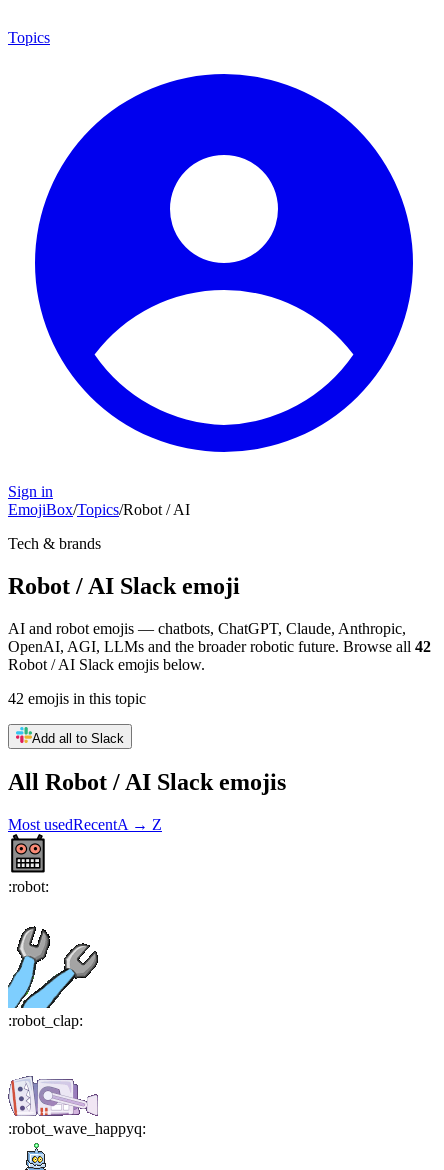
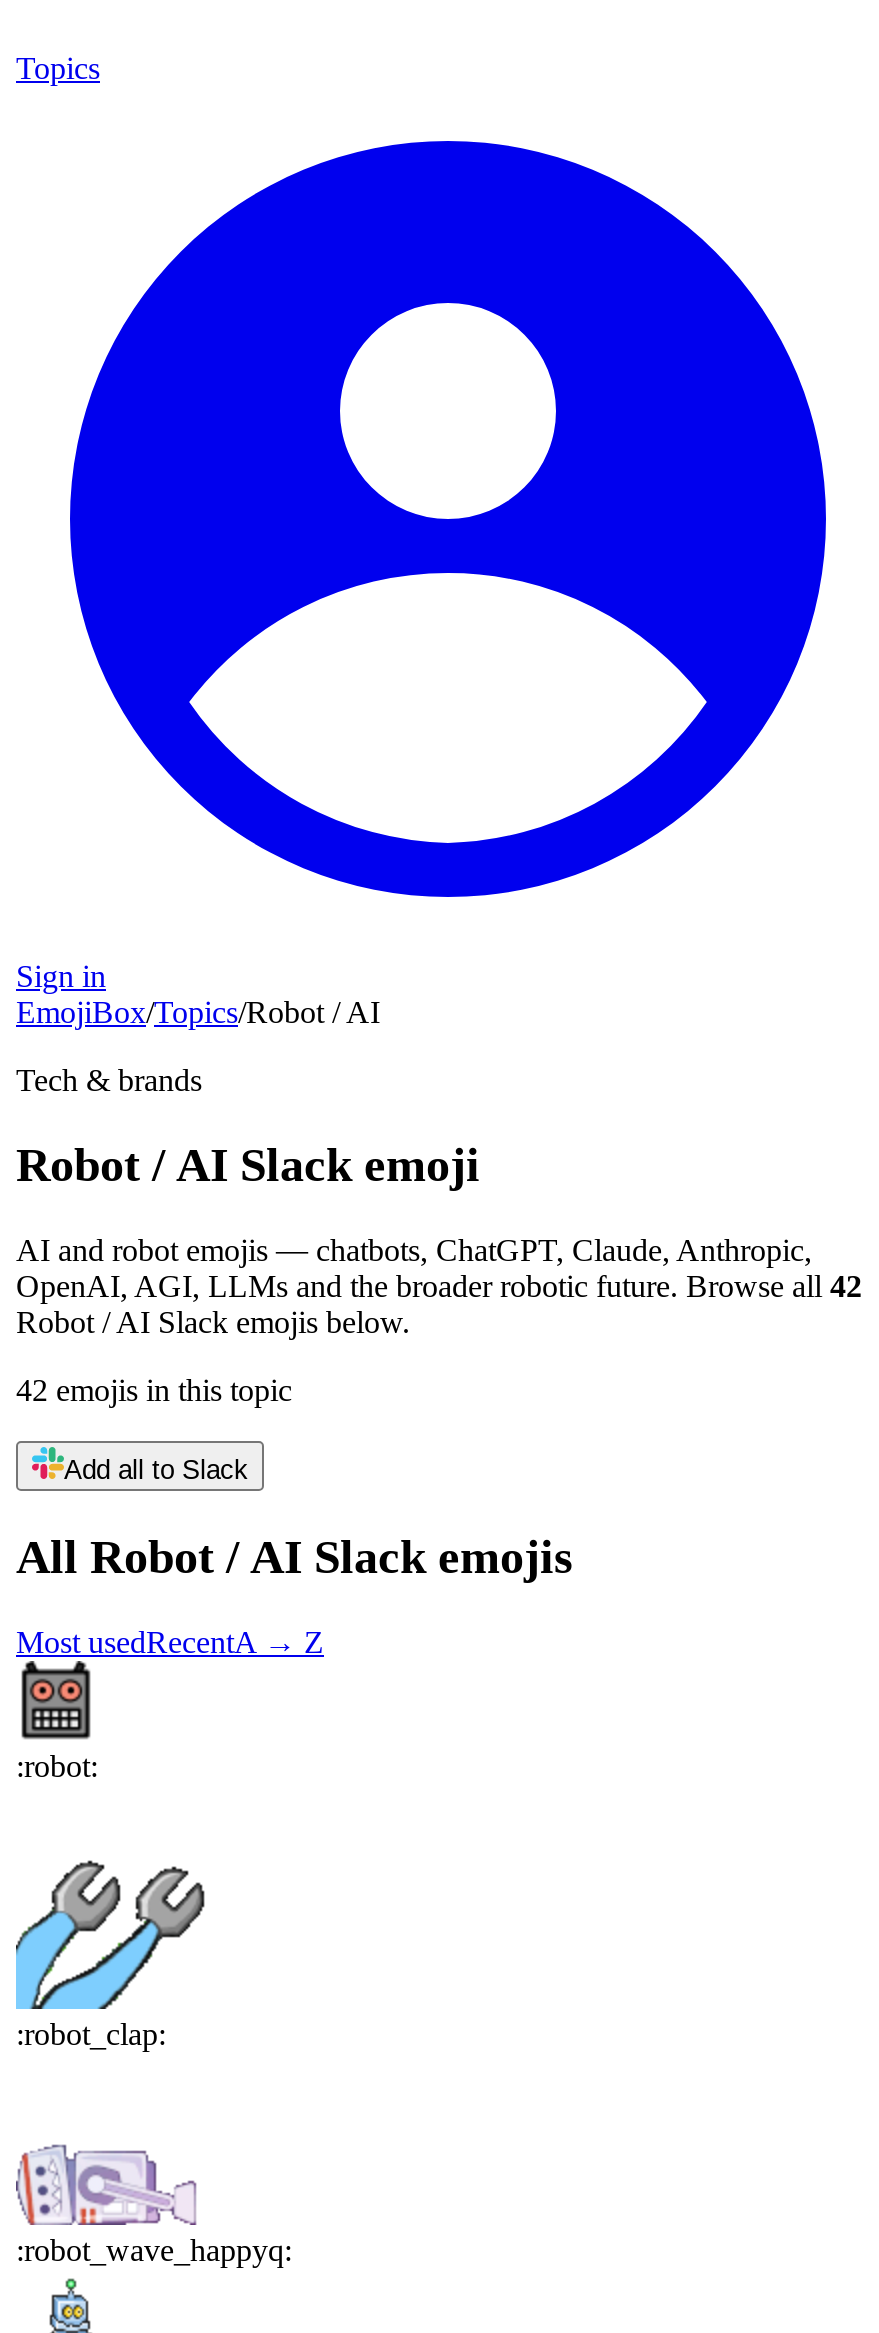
[7,925,102,1009] [image] -> [14,1847,206,2011] [image]

